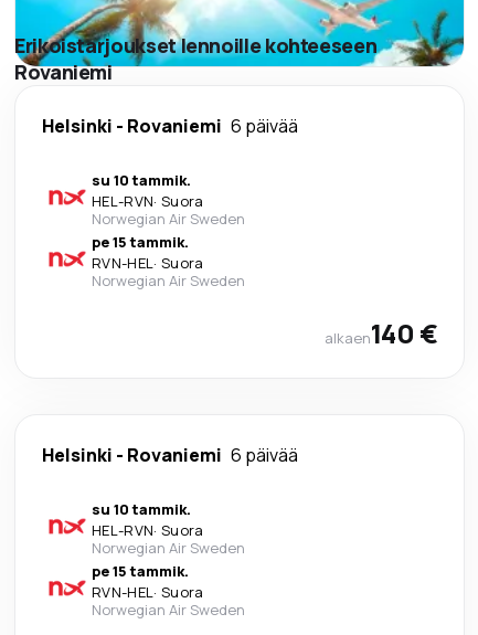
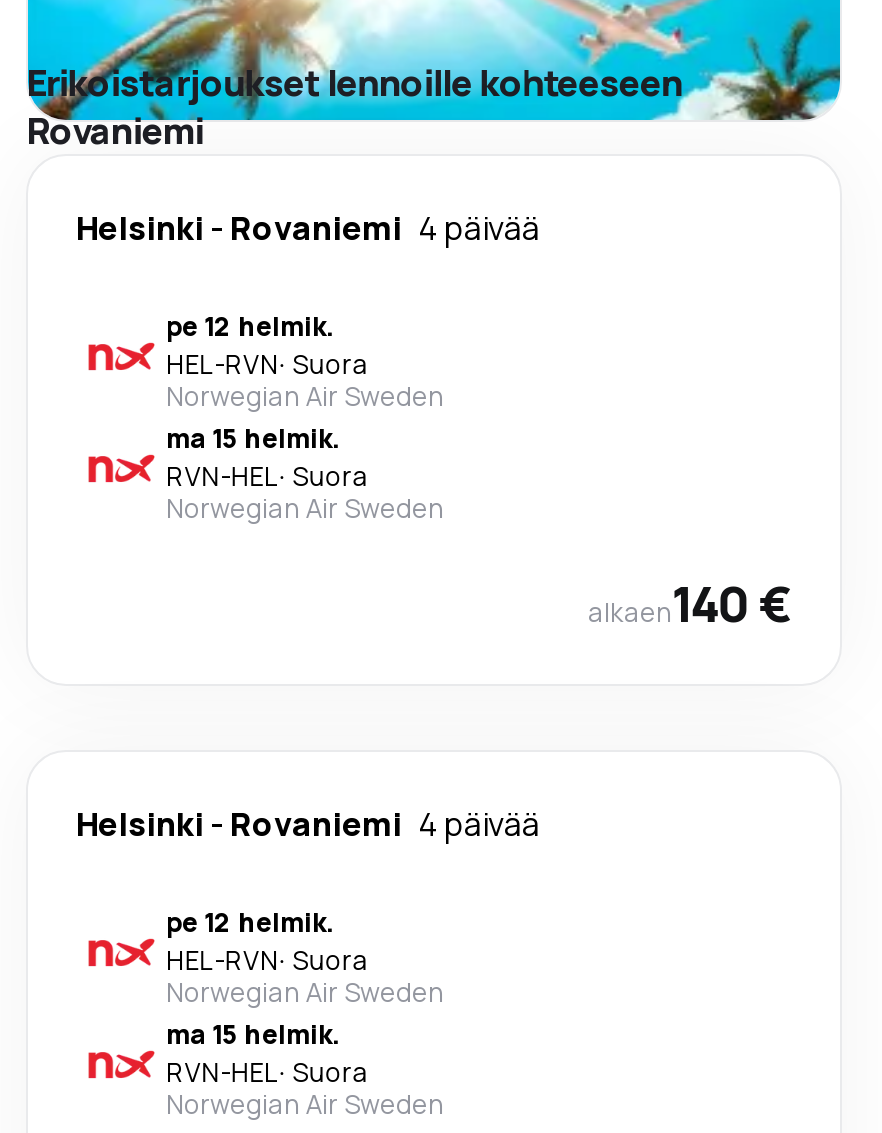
[42,114,298,138] Helsinki - Rovaniemi 6 päivää -> [76,206,540,250] Helsinki - Rovaniemi 4 päivää
[92,170,191,190] su 10 tammik. -> [166,308,334,344] pe 12 helmik.
[92,232,189,252] pe 15 tammik. -> [166,420,340,456] ma 15 helmik.
[42,443,298,467] Helsinki - Rovaniemi 6 päivää -> [76,802,540,846] Helsinki - Rovaniemi 4 päivää
[92,499,191,519] su 10 tammik. -> [166,904,334,940] pe 12 helmik.
[92,561,189,581] pe 15 tammik. -> [166,1016,340,1052] ma 15 helmik.

